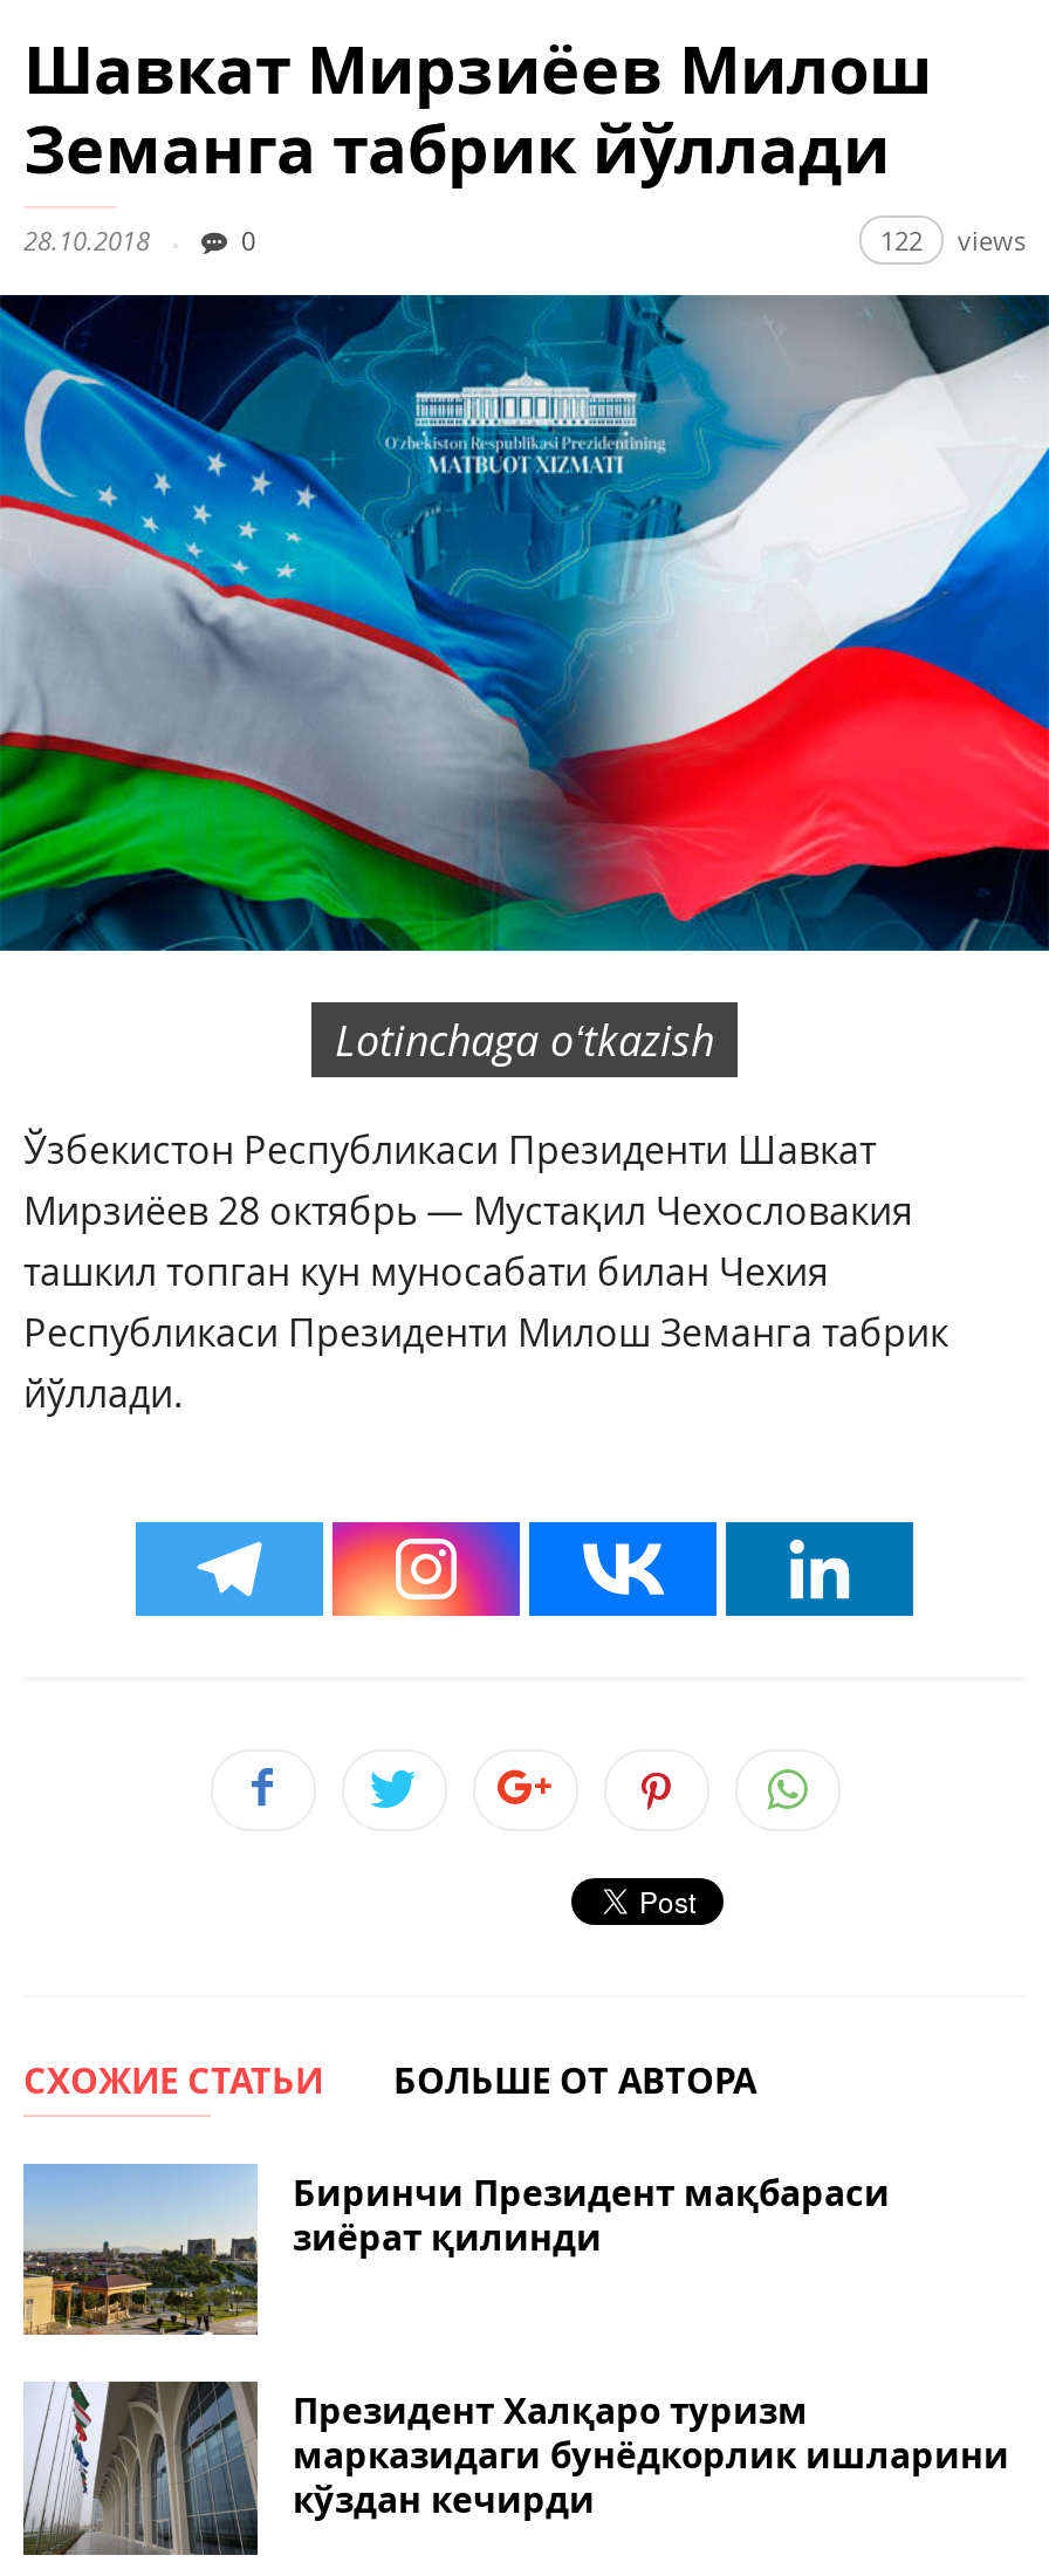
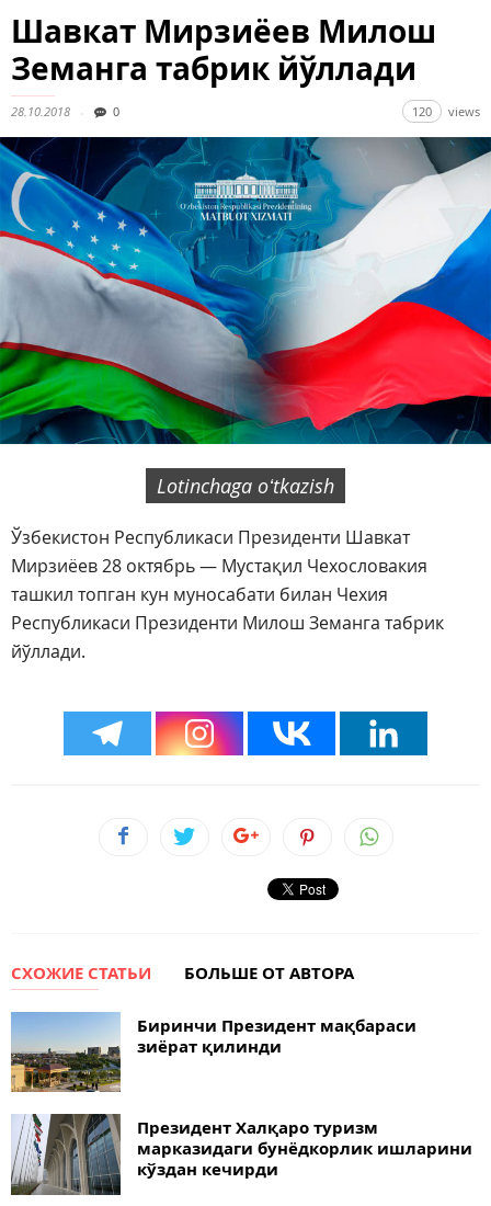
[880,222,1026,258] 122 views -> [412,103,480,120] 120 views

